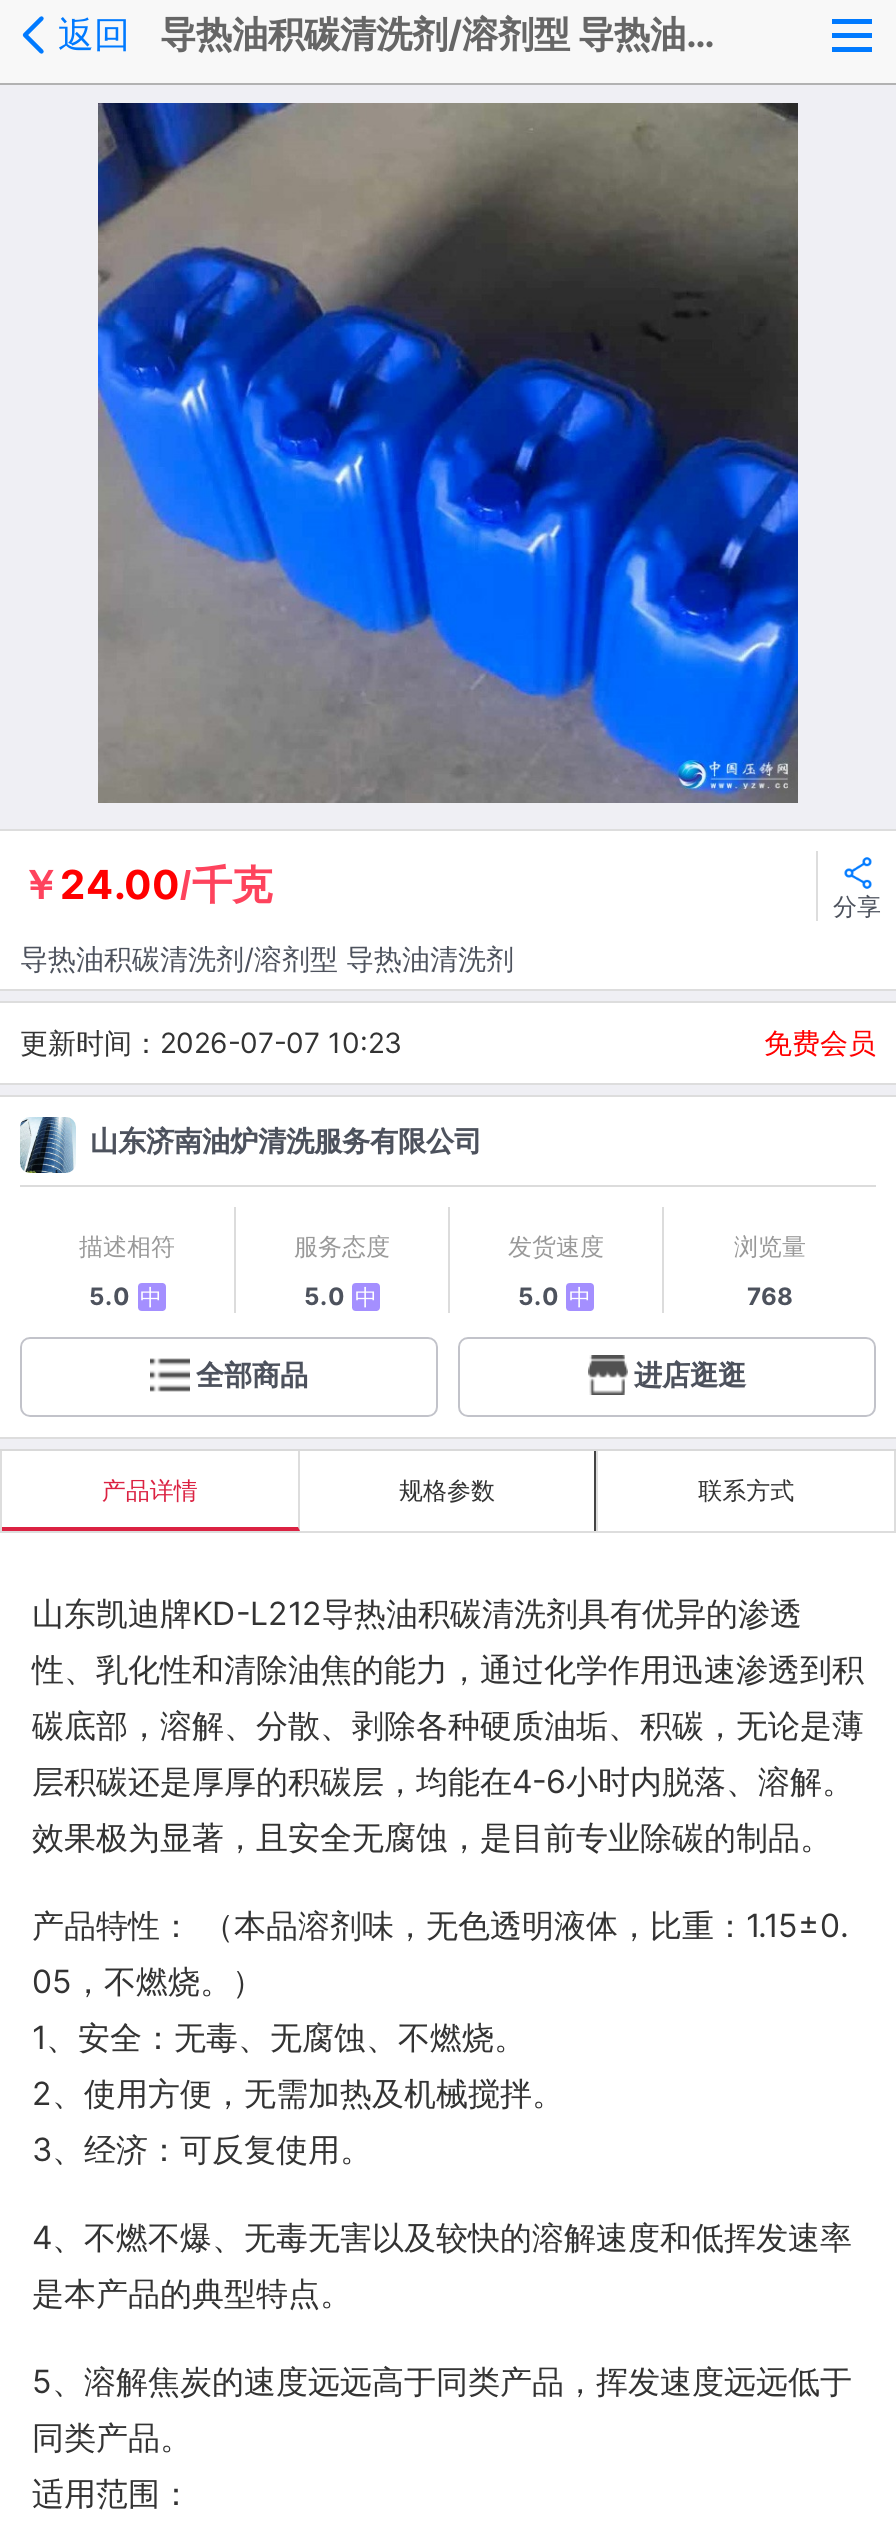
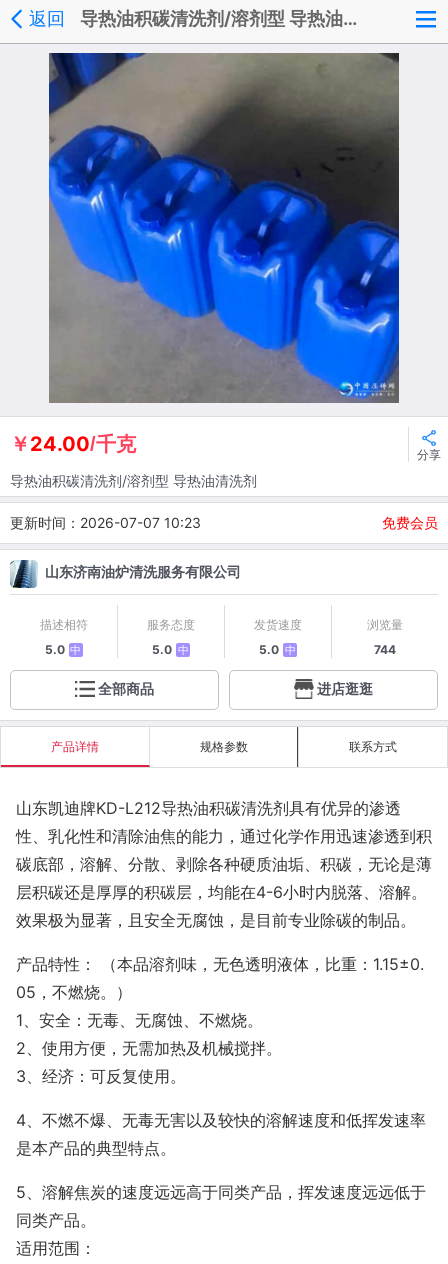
[747,1281,793,1311] 768 -> [374,642,396,657] 744

